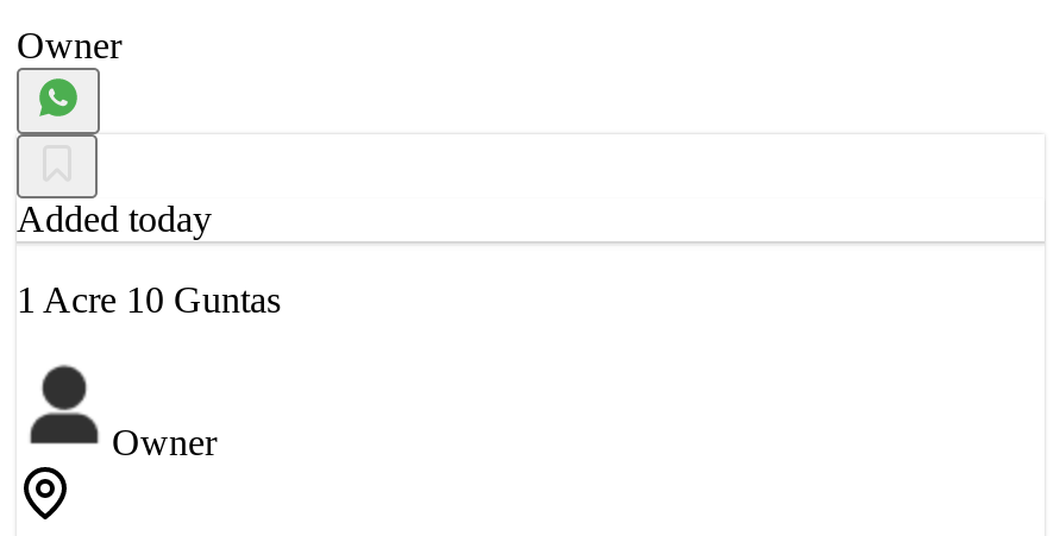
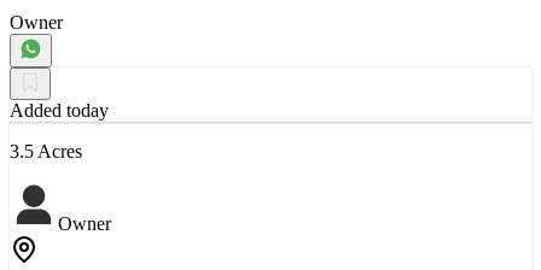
[17,280,281,321] 1 Acre 10 Guntas -> [10,142,82,162] 3.5 Acres

